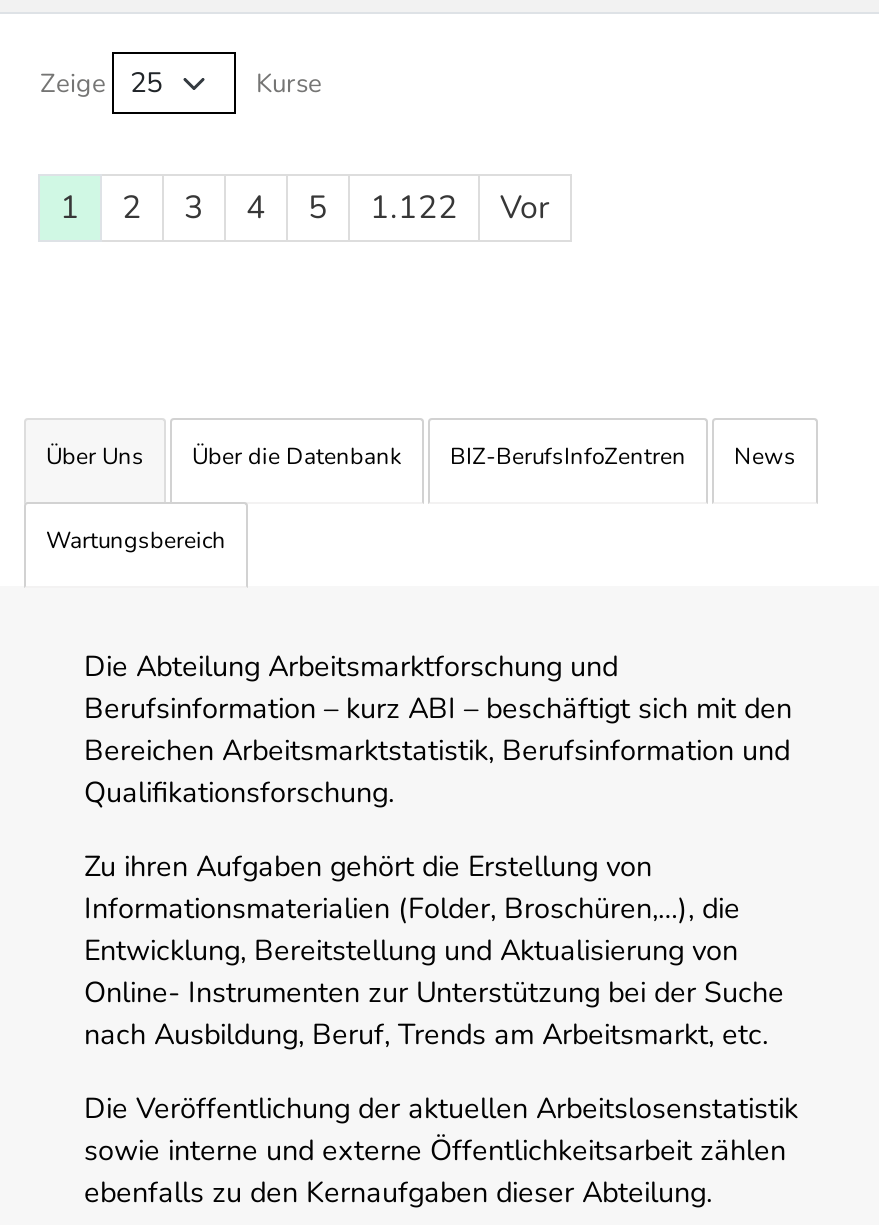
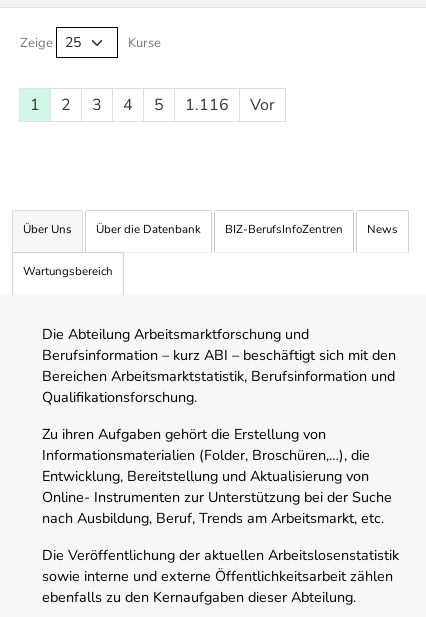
[60,186,550,230] 1 2 3 4 5 1.122 Vor -> [30,94,275,116] 1 2 3 4 5 1.116 Vor

